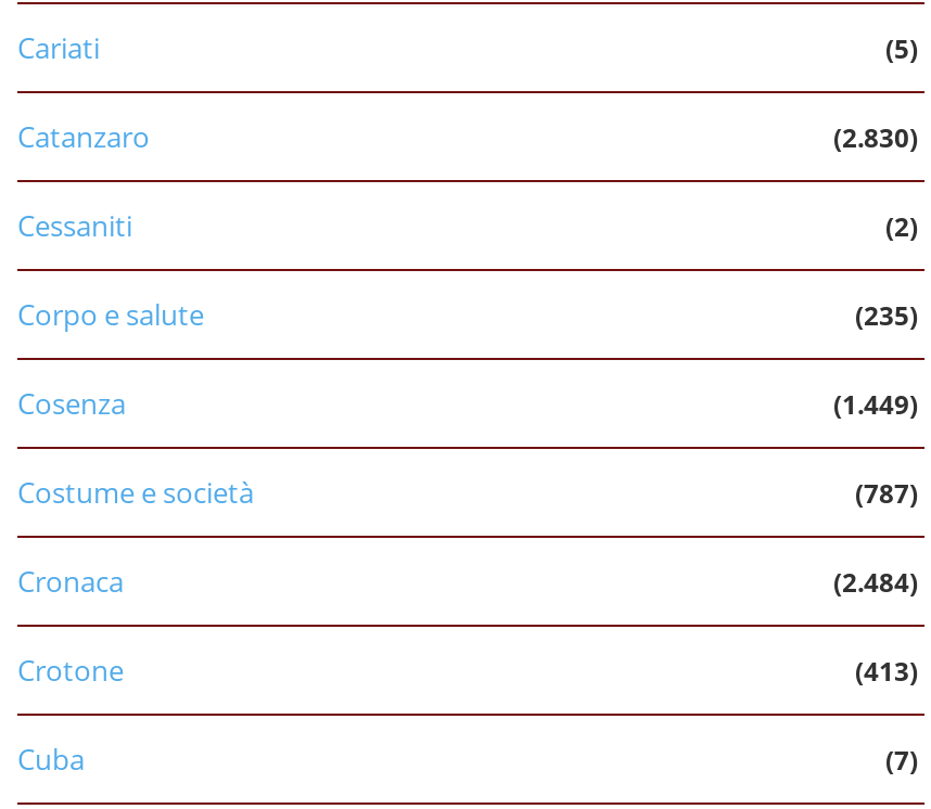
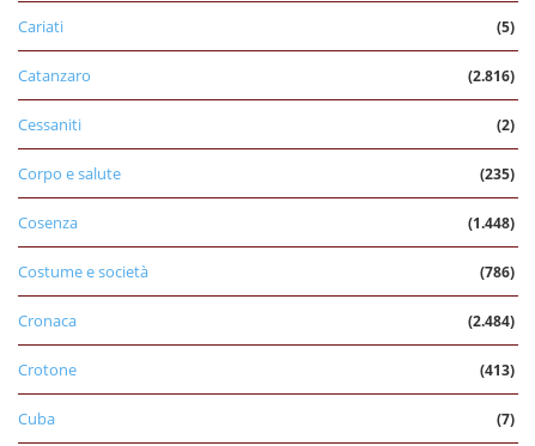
[833,119,918,156] (2.830) -> [468,65,515,86] (2.816)
[833,385,918,422] (1.449) -> [468,212,515,233] (1.448)
[855,474,918,511] (787) -> [480,262,515,282] (786)

